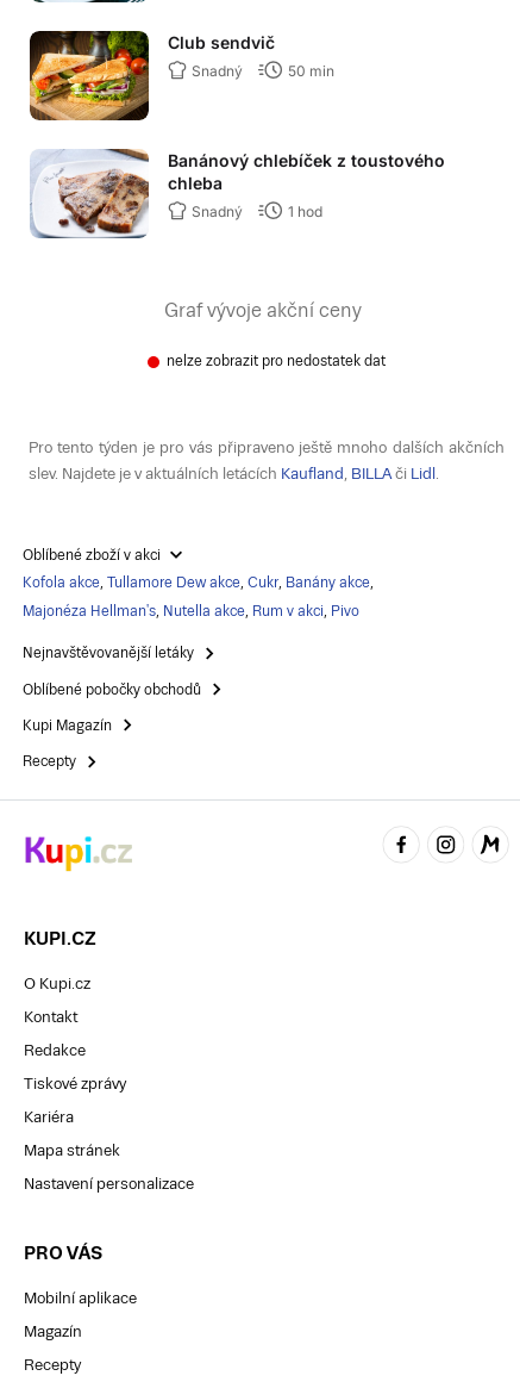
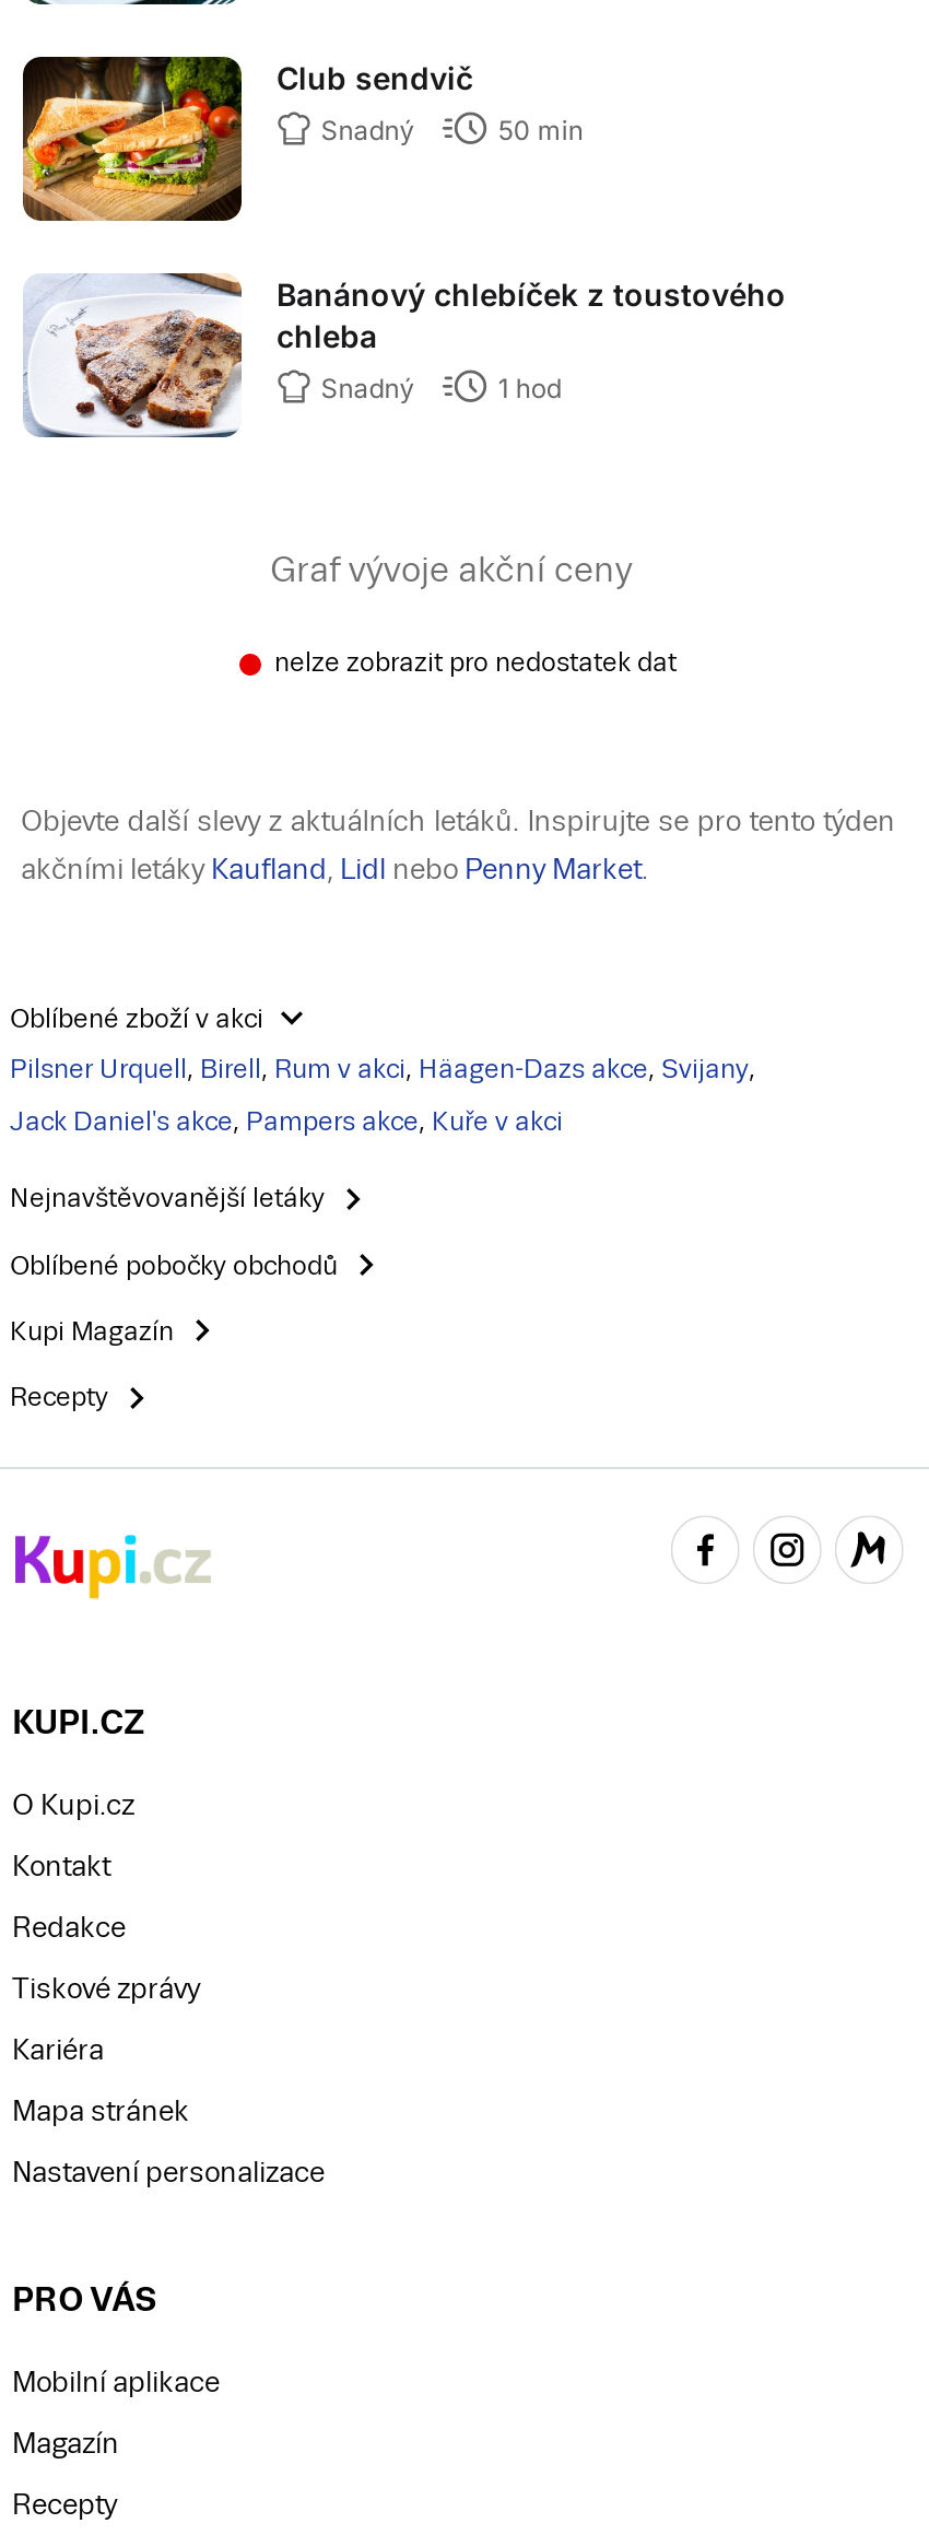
[29,438,505,456] Pro tento týden je pro vás připraveno ještě mnoho dalších akčních -> [21,805,895,837] Objevte další slevy z aktuálních letáků. Inspirujte se pro tento týden
[29,465,439,483] slev. Najdete je v aktuálních letácích Kaufland, BILLA či Lidl. -> [21,853,648,885] akčními letáky Kaufland, Lidl nebo Penny Market.
[23,575,374,591] Kofola akce, Tullamore Dew akce, Cukr, Banány akce, -> [10,1054,755,1085] Pilsner Urquell, Birell, Rum v akci, Häagen-Dazs akce, Svijany,
[23,603,359,620] Majonéza Hellman's, Nutella akce, Rum v akci, Pivo -> [10,1107,563,1138] Jack Daniel's akce, Pampers akce, Kuře v akci

